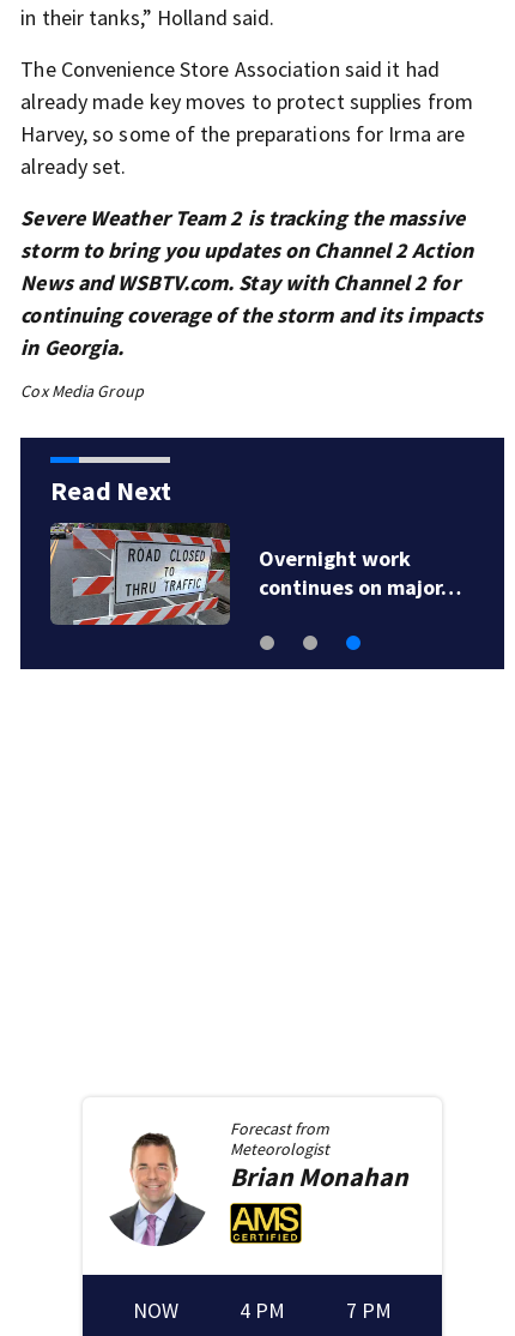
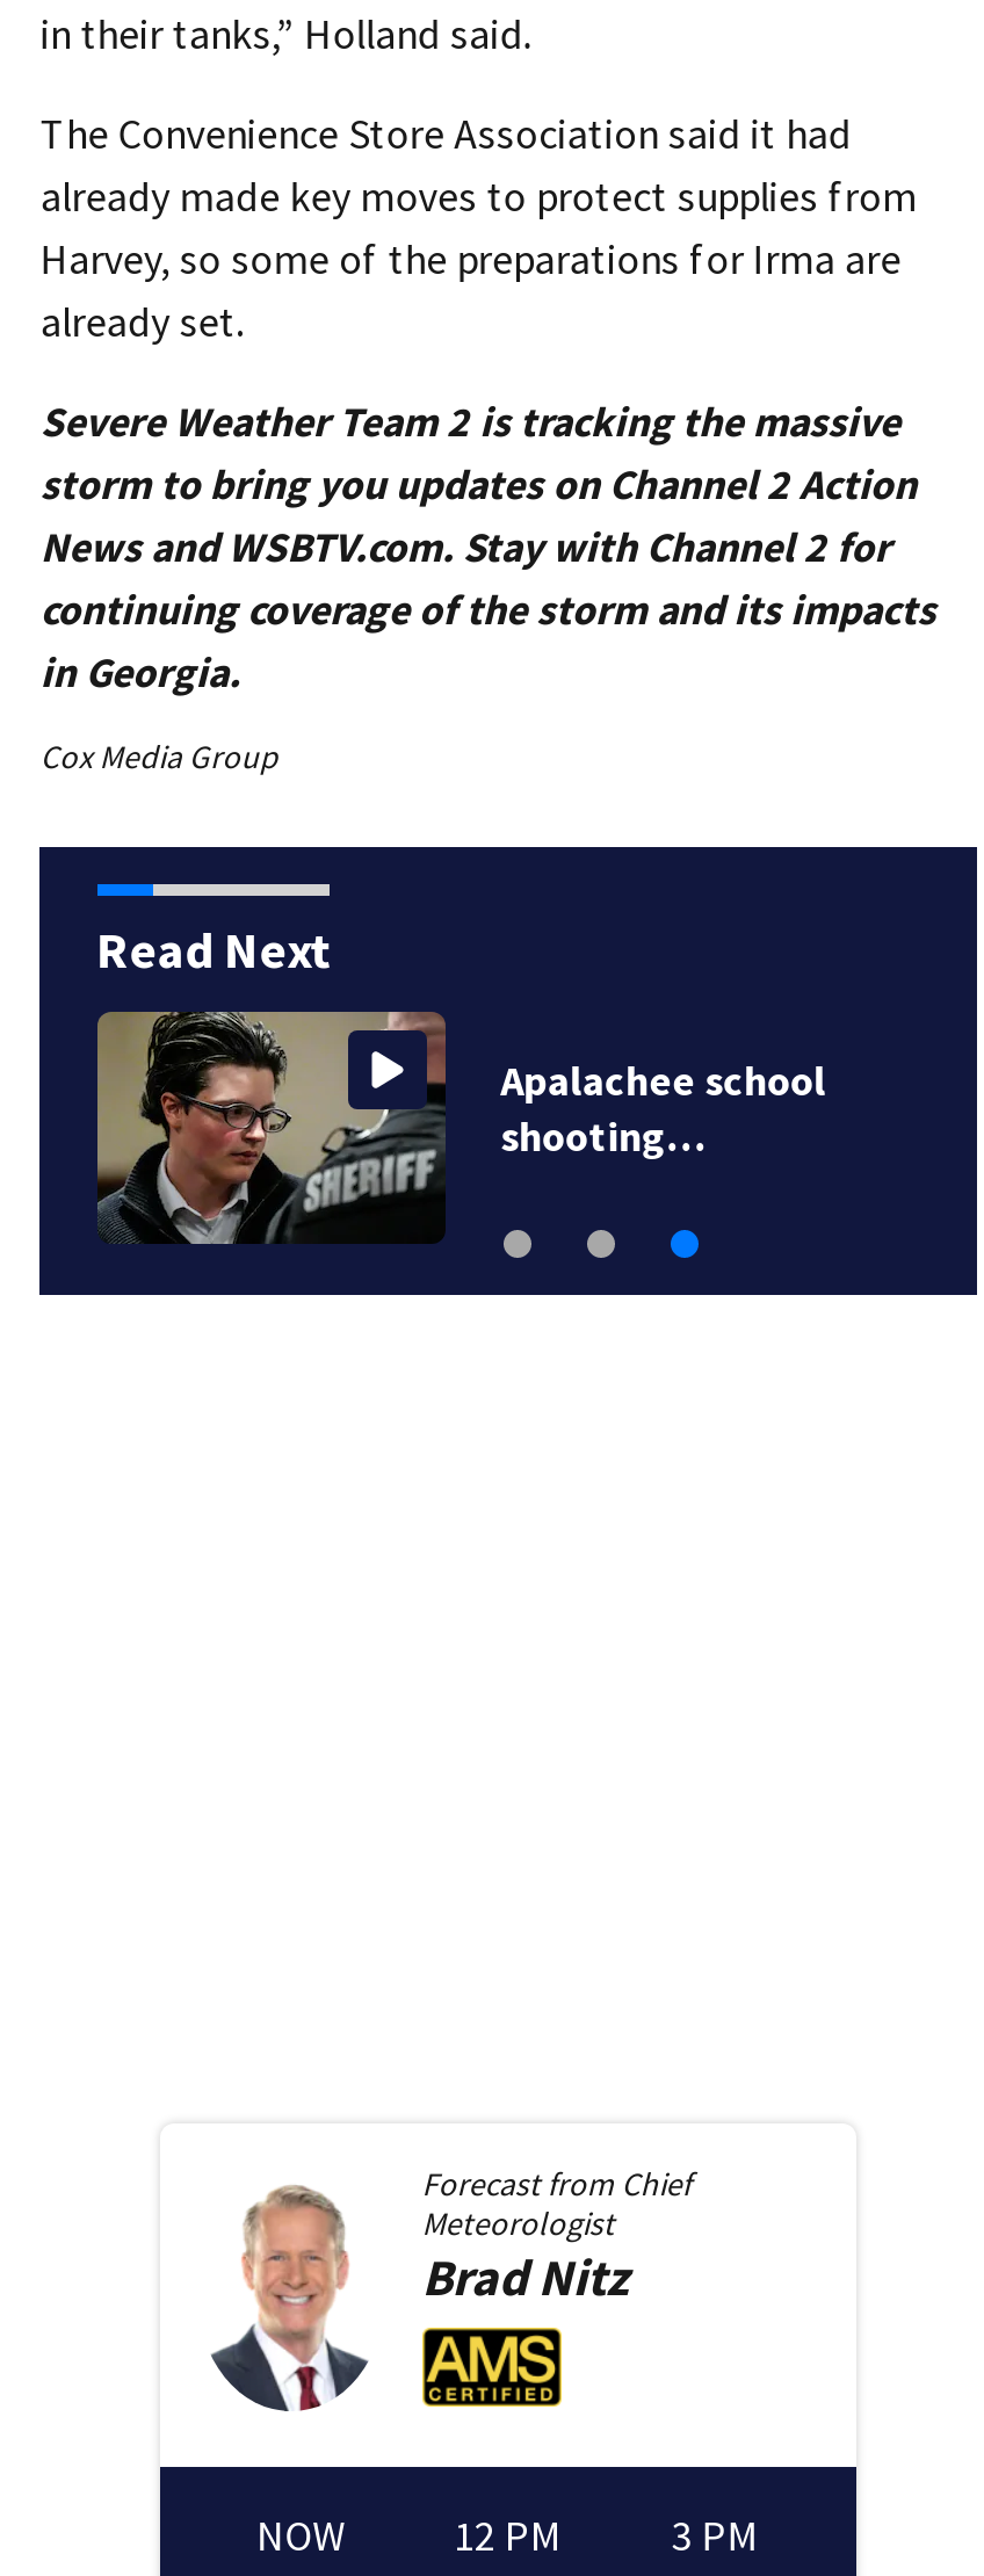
[50,522,461,643] [image] | Overnight work | continues on major… -> [97,1010,825,1246] [image] | Apalachee school | shooting…
[126,1118,329,1246] [image] | Forecast from -> [225,2163,691,2411] [image] | Forecast from Chief
[230,1160,408,1193] Brian Monahan -> [422,2244,628,2309] Brad Nitz
[218,1203,303,1245] [image] -> [420,2328,585,2409] [image]
[240,1297,285,1324] 4 PM -> [454,2509,563,2563] 12 PM
[346,1297,392,1324] 7 PM -> [671,2509,760,2563] 3 PM

